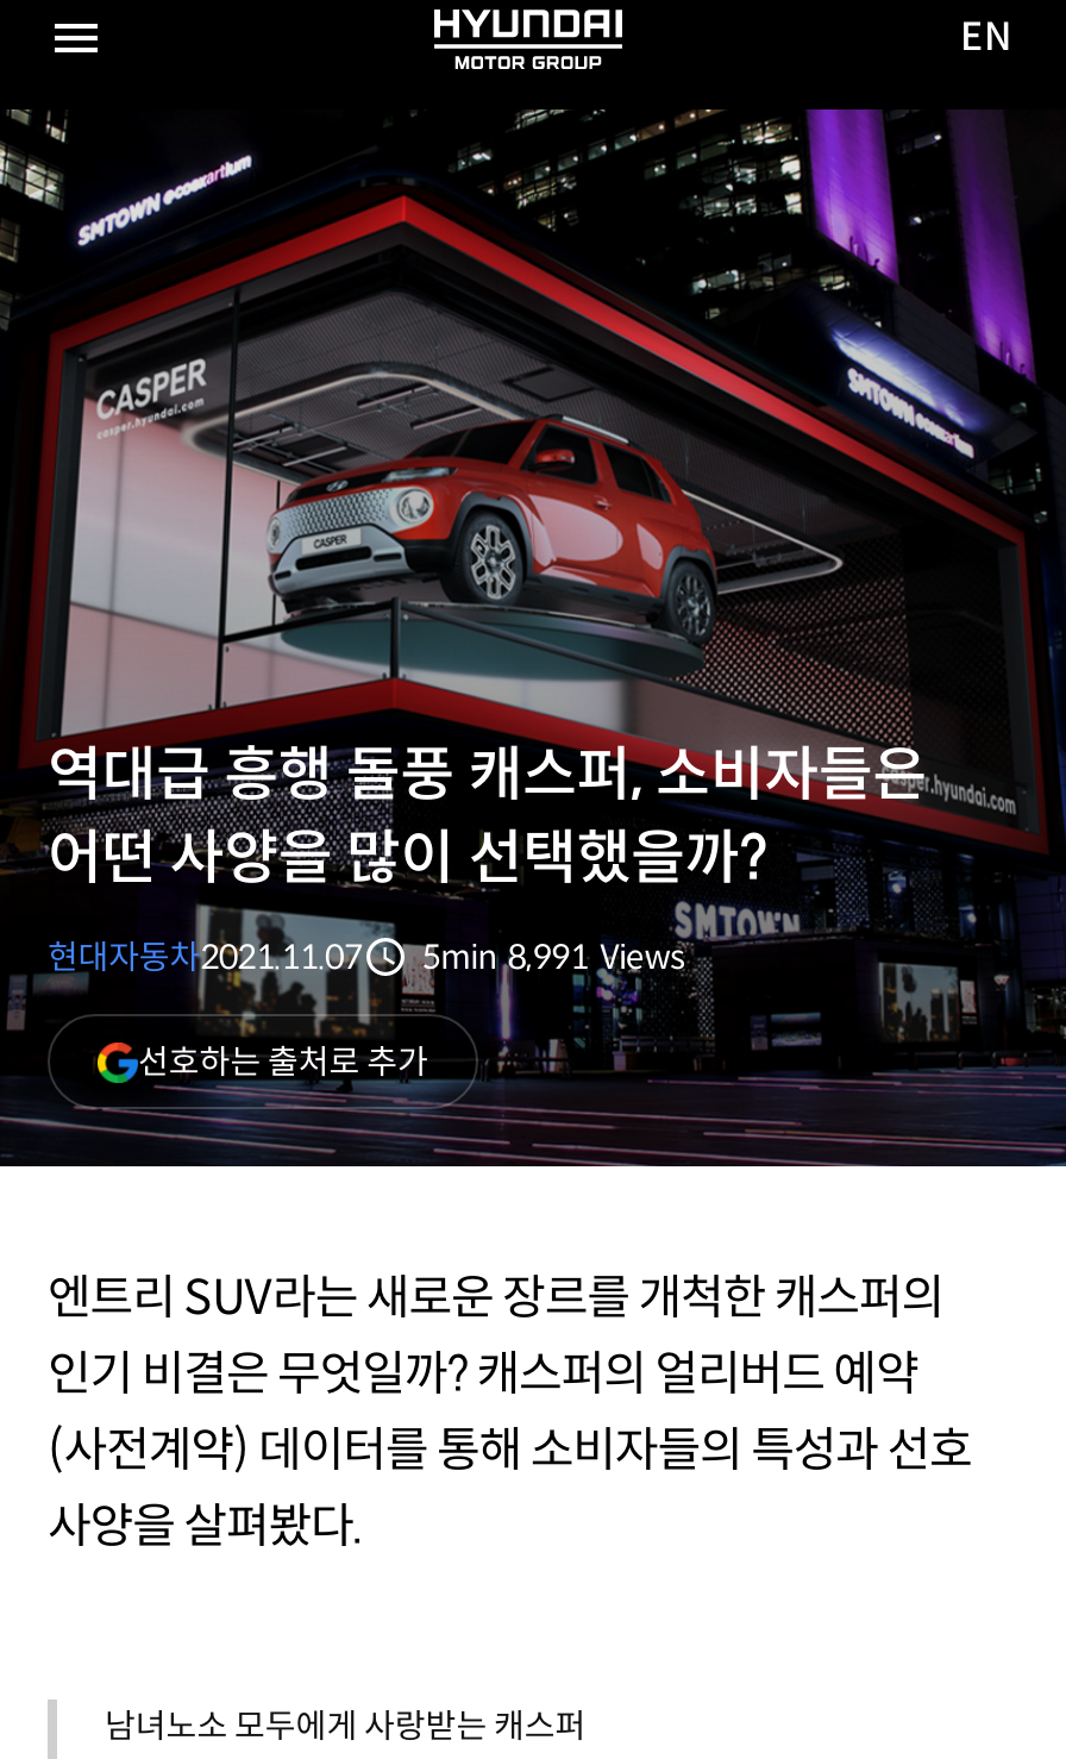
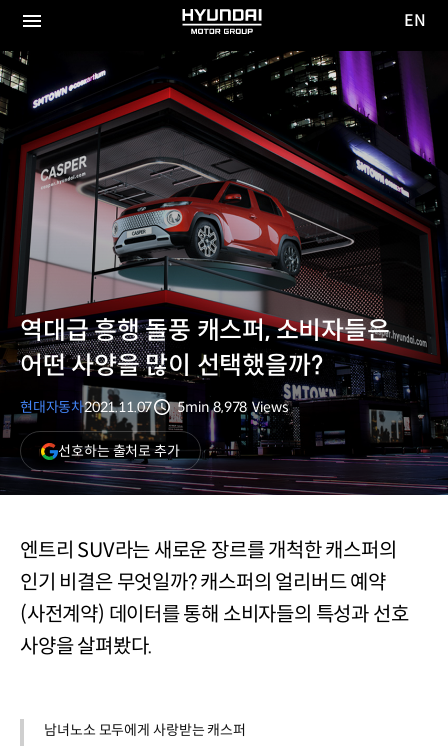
[507,935,686,978] 8,991 Views -> [213,398,288,416] 8,978 Views

